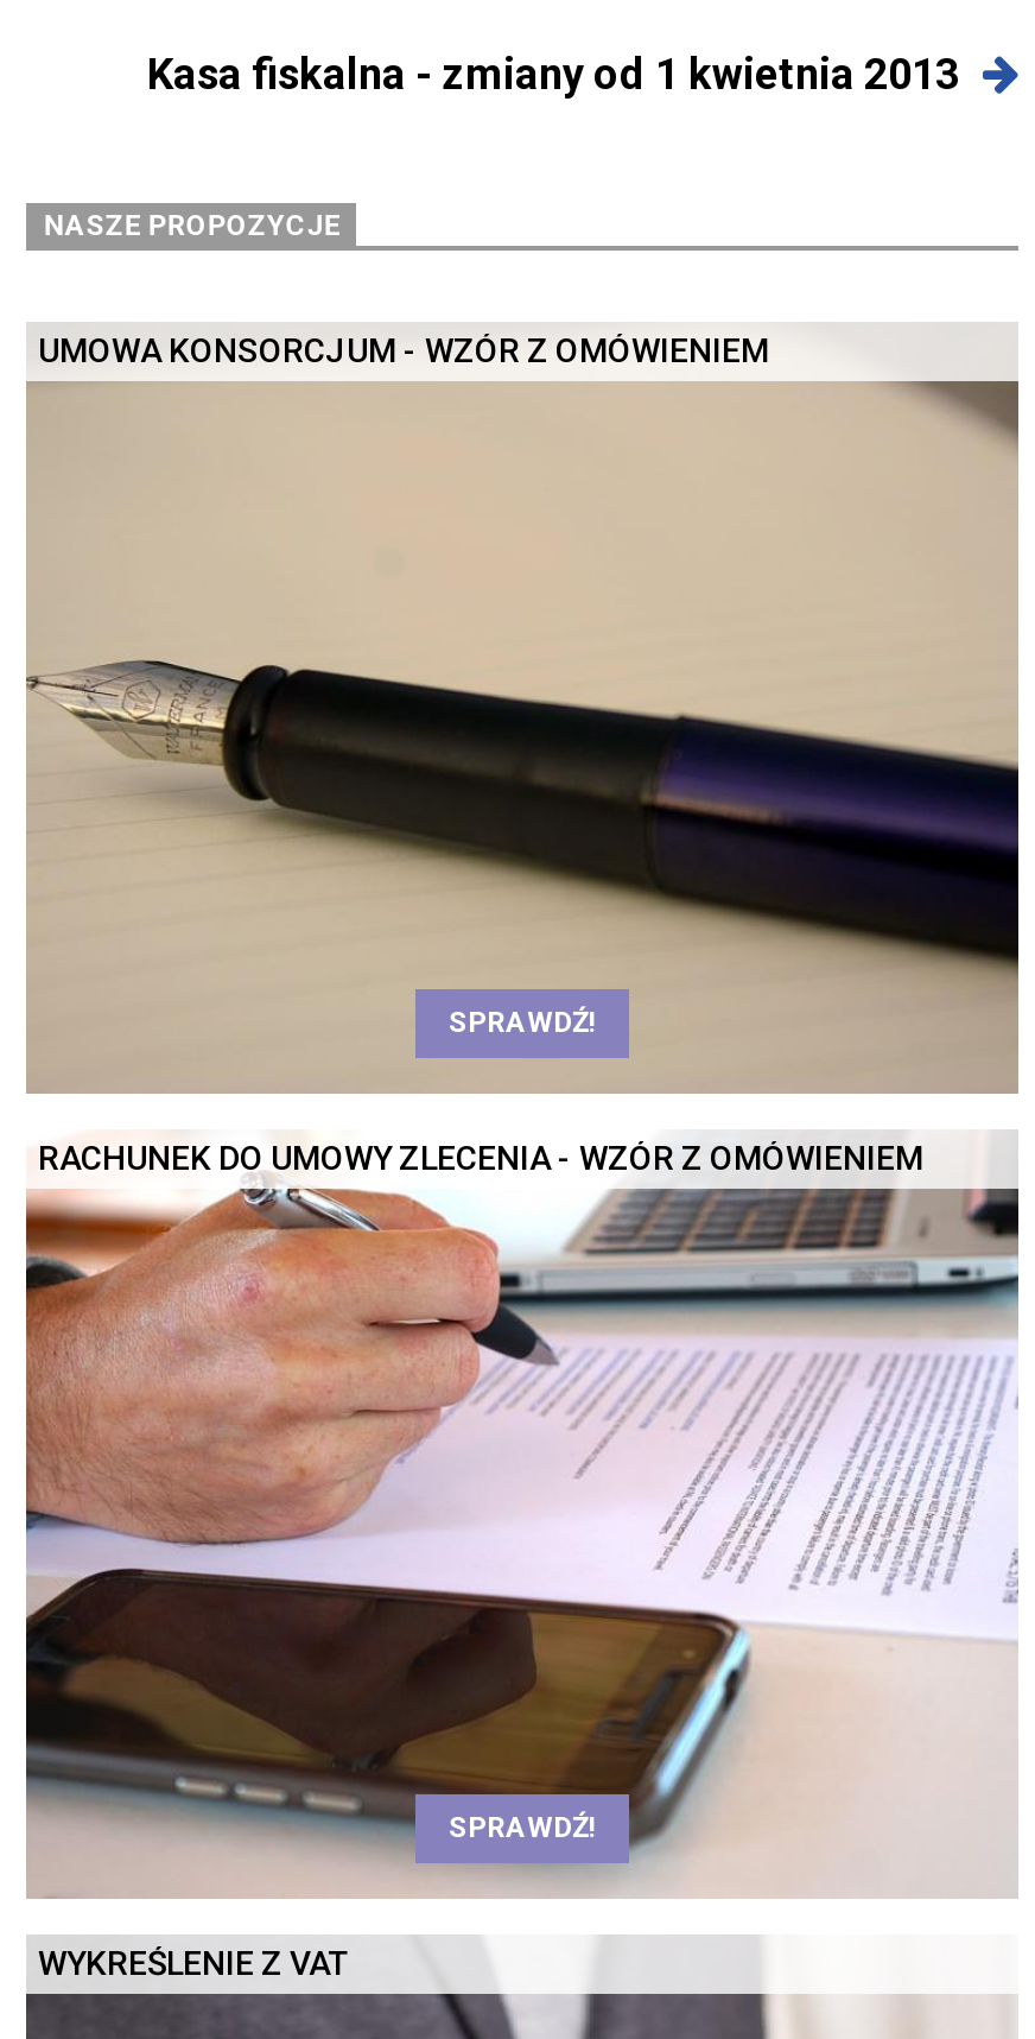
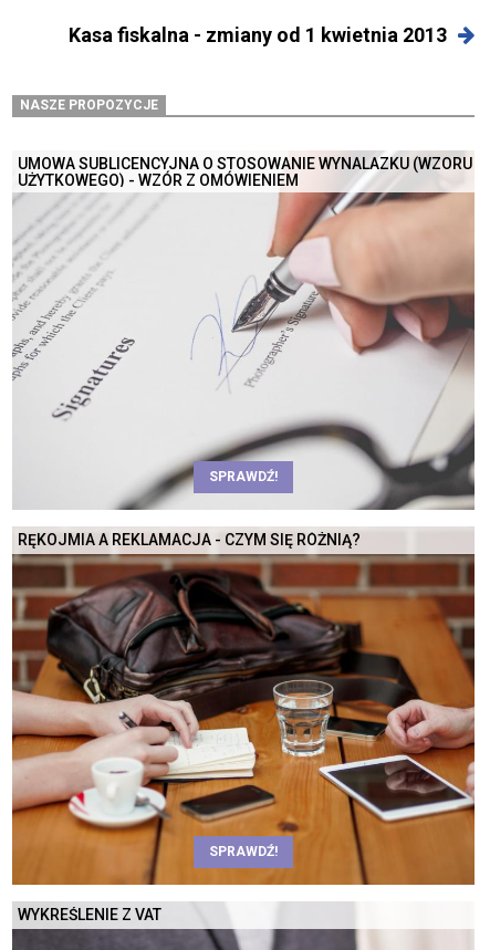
[38,332,769,370] UMOWA KONSORCJUM - WZÓR Z OMÓWIENIEM -> [18,155,472,189] UMOWA SUBLICENCYJNA O STOSOWANIE WYNALAZKU (WZORU | UŻYTKOWEGO) - WZÓR Z OMÓWIENIEM
[26,388,1021,1176] [image] | RACHUNEK DO UMOWY ZLECENIA - WZÓR Z OMÓWIENIEM -> [13,181,475,548] [image] | RĘKOJMIA A REKLAMACJA - CZYM SIĘ RÓŻNIĄ?
[24,1189,1021,1899] [image] -> [11,554,476,886] [image]

